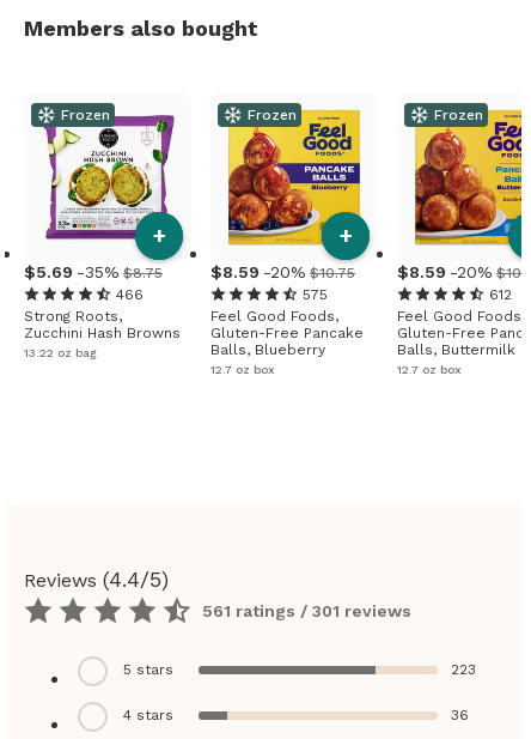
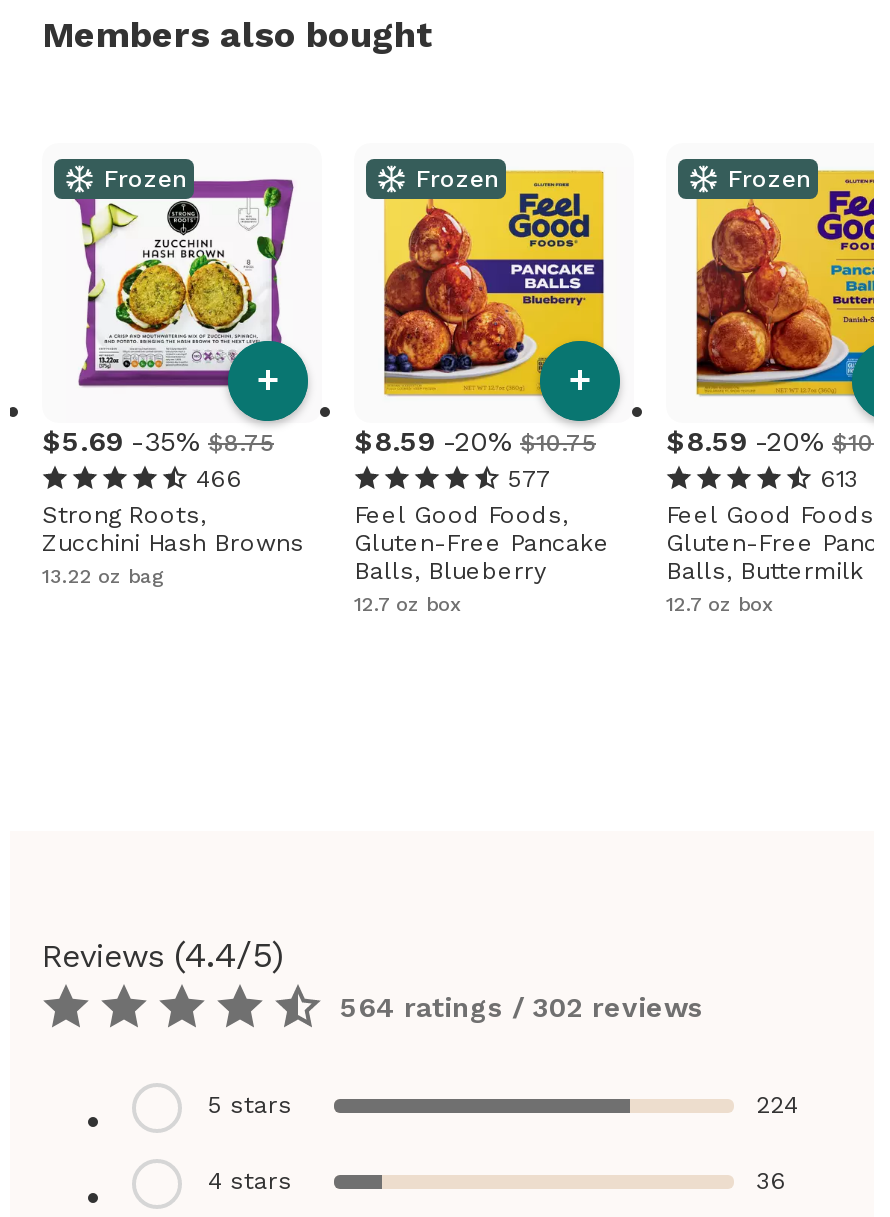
[303,286,328,303] 575 -> [508,464,550,492] 577
[489,286,512,303] 612 -> [820,464,858,492] 613
[202,602,411,621] 561 ratings / 301 reviews -> [340,992,704,1024] 564 ratings / 302 reviews
[451,662,476,678] 223 -> [756,1092,798,1120] 224

